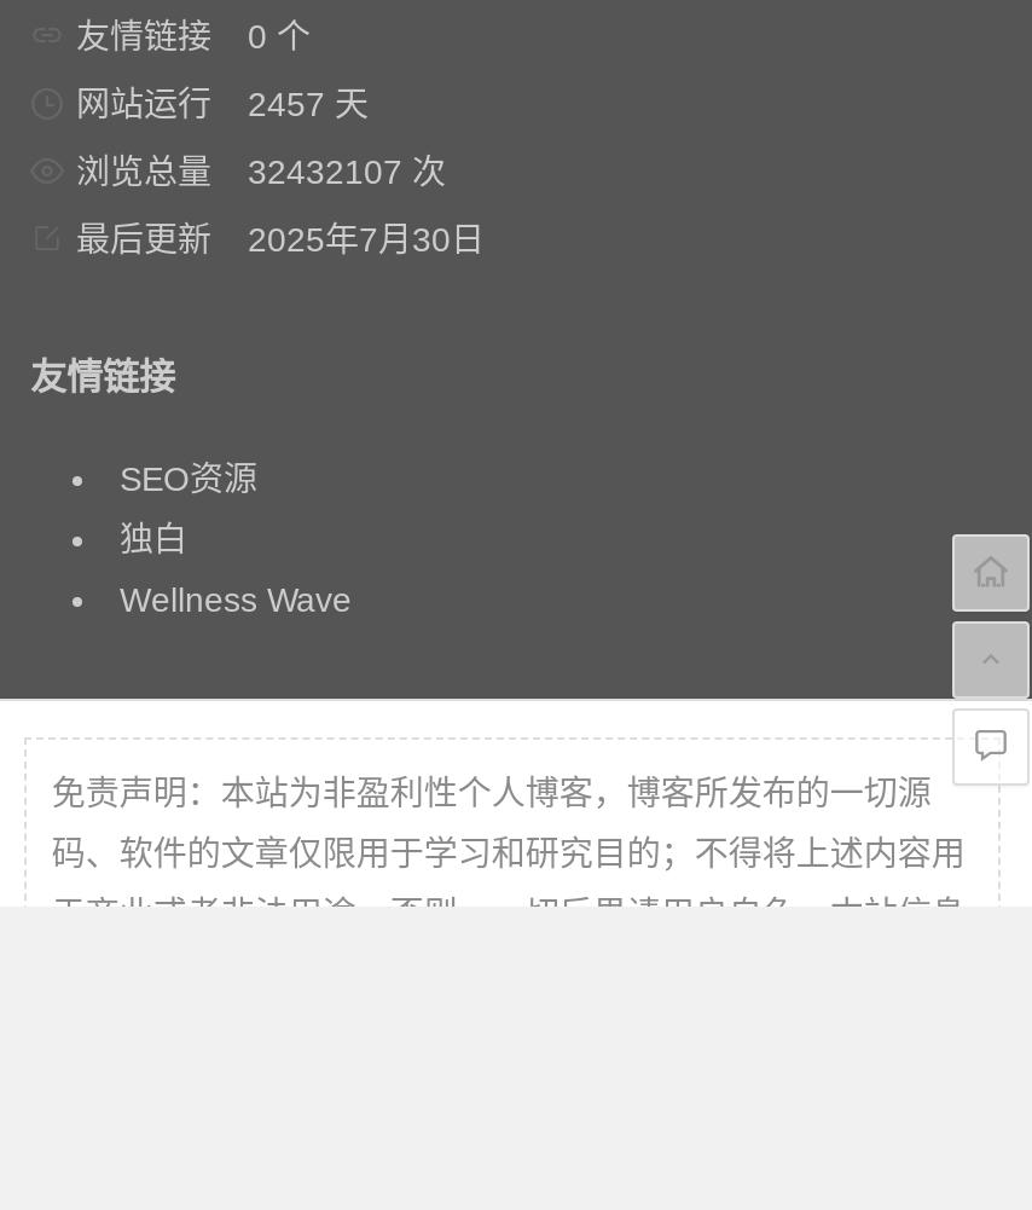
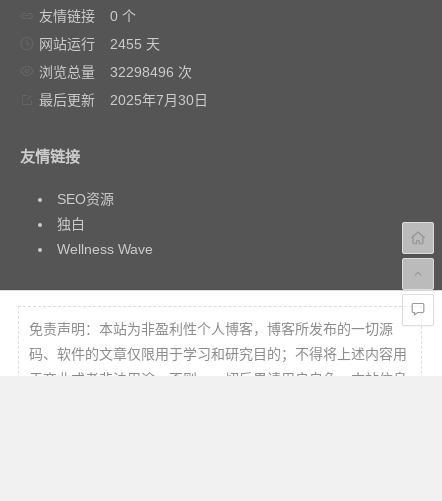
[76,84,369,123] 网站运行 2457 天 -> [39,36,160,52] 网站运行 2455 天
[76,152,446,191] 浏览总量 32432107 次 -> [39,64,192,80] 浏览总量 32298496 次

